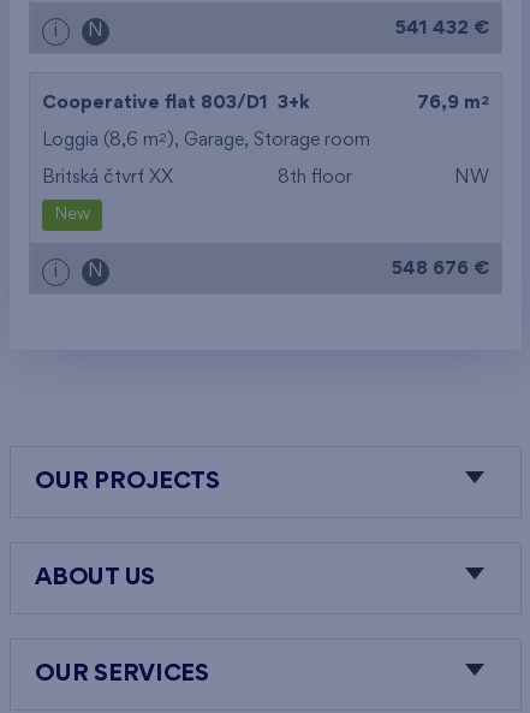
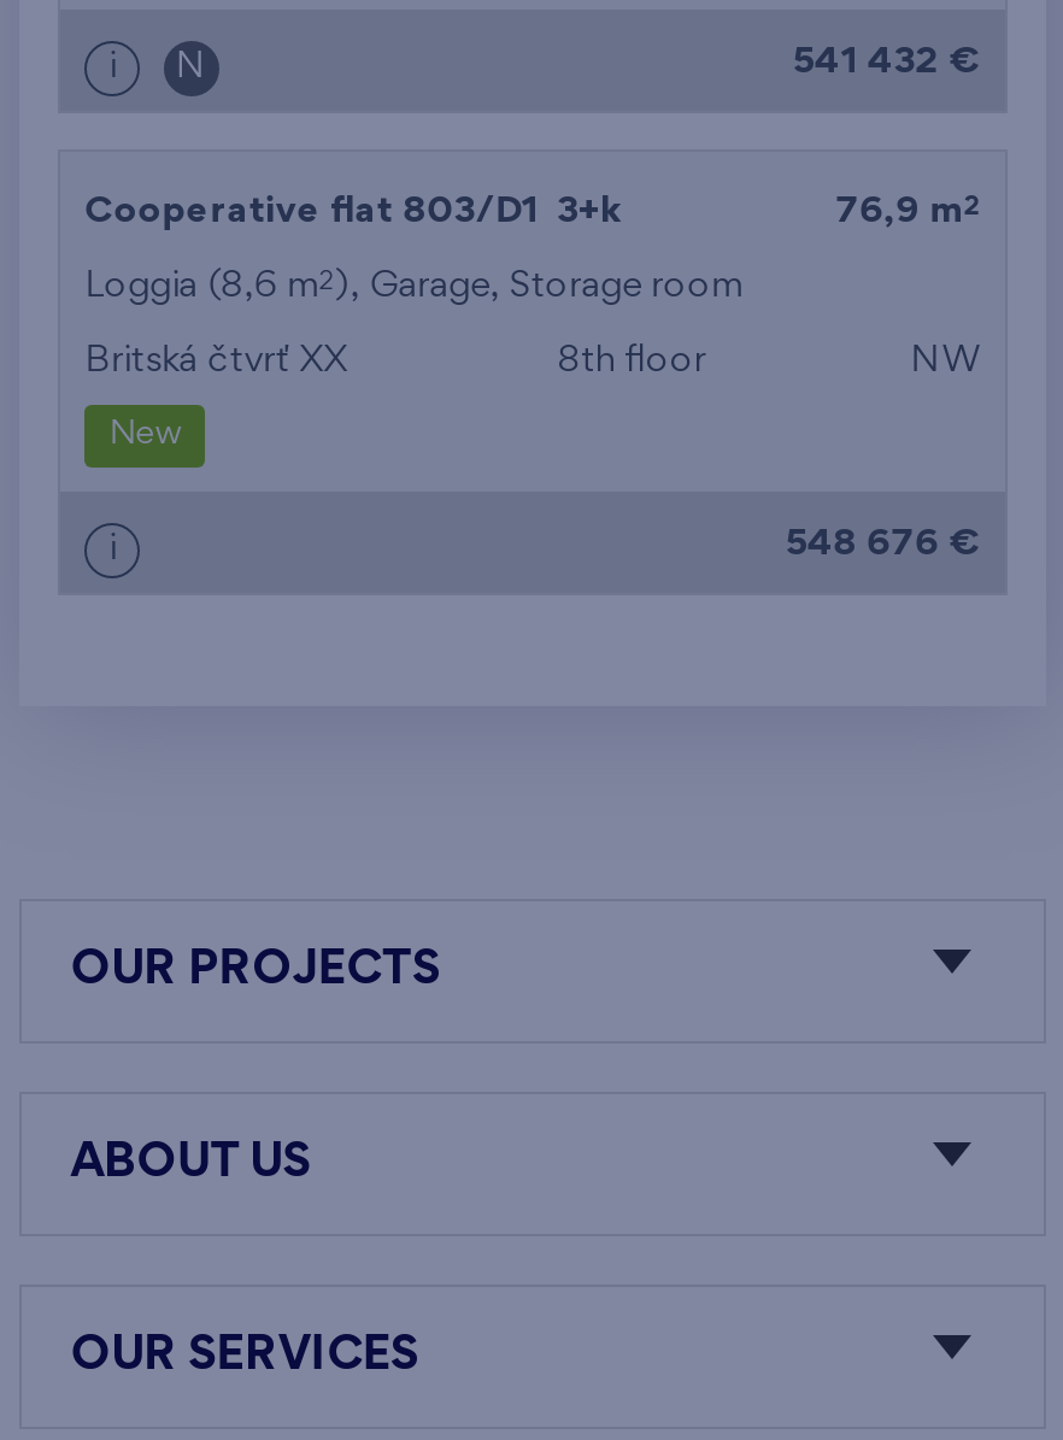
[88,263,103,280] N -> none

